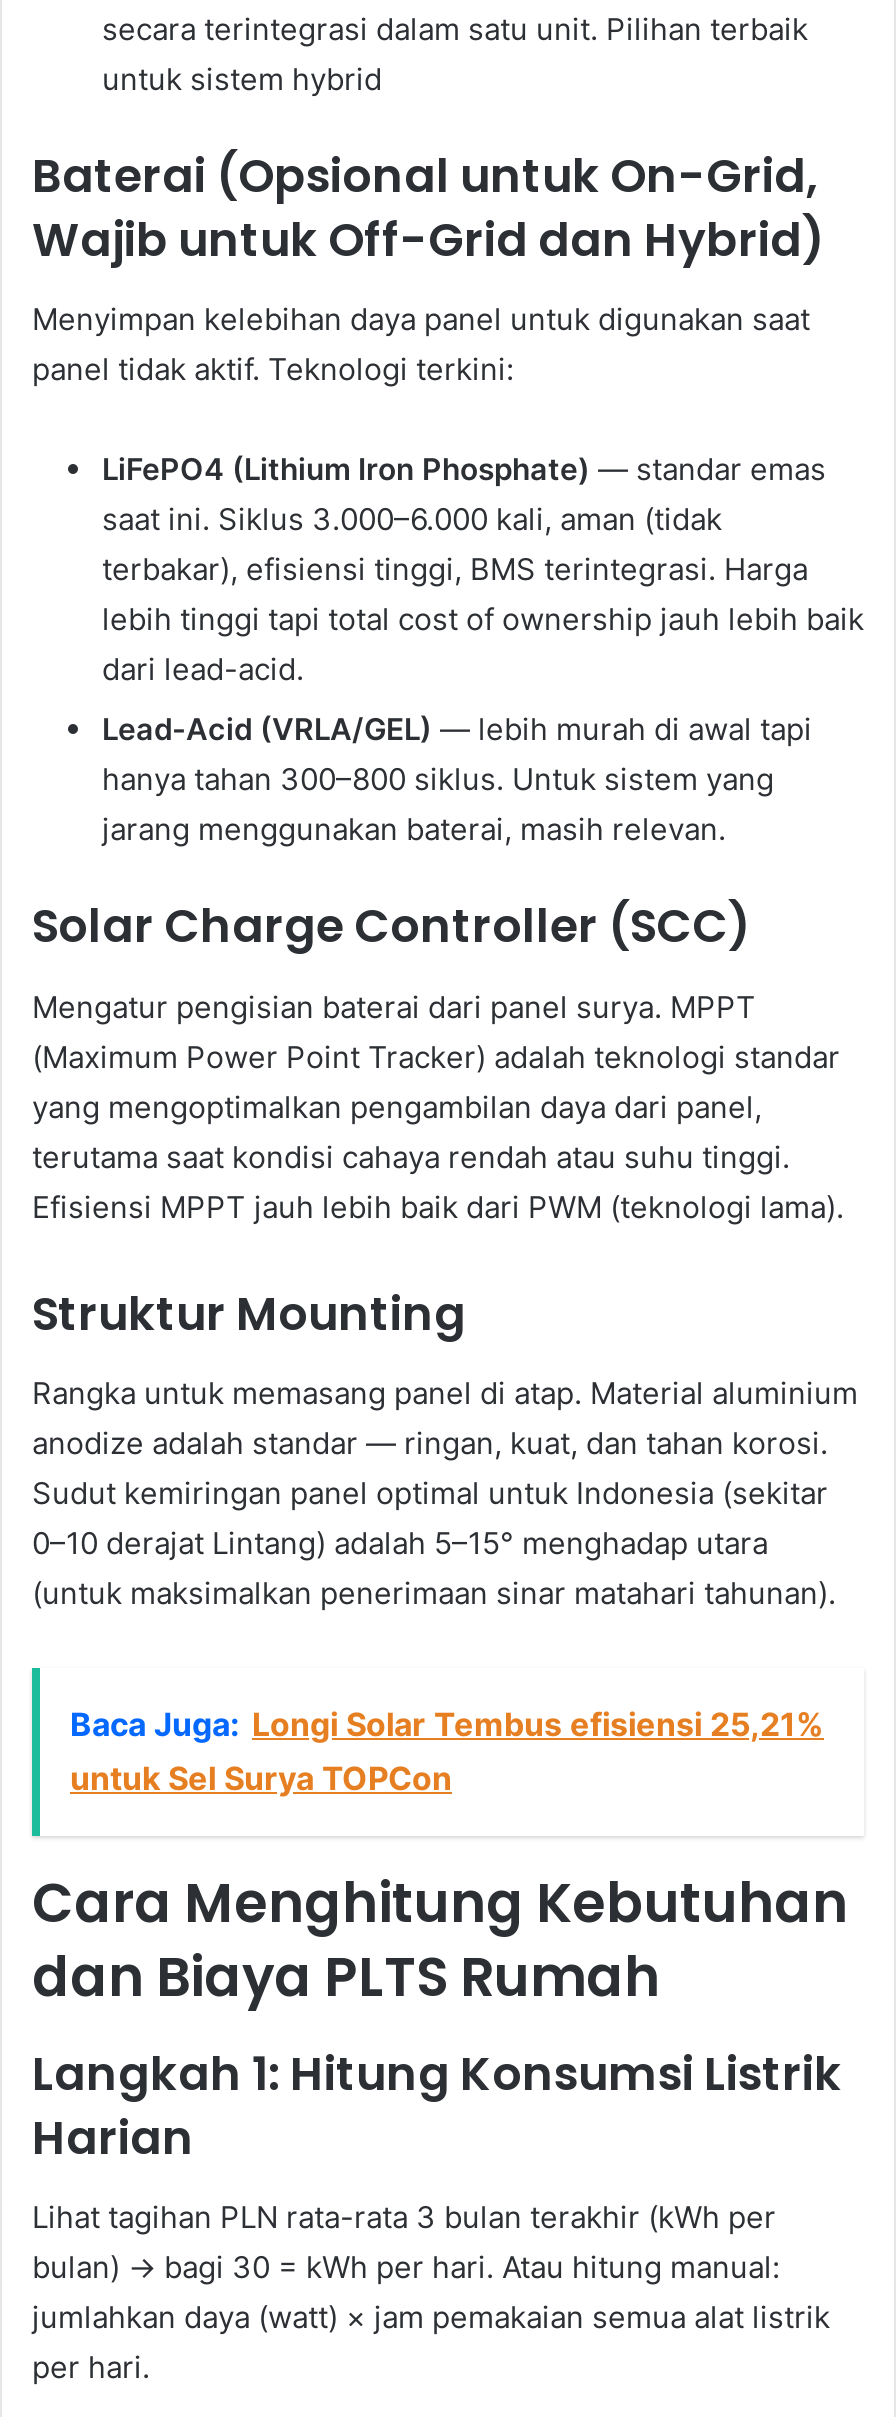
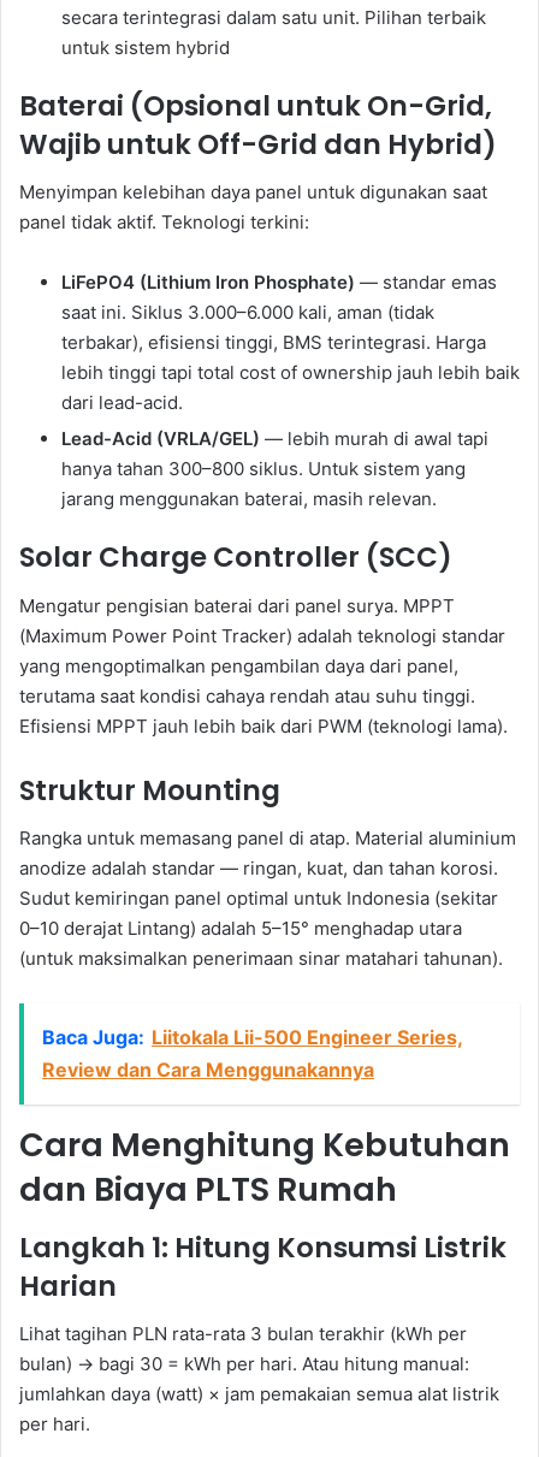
[70,1704,824,1798] Baca Juga: Longi Solar Tembus efisiensi 25,21% | untuk Sel Surya TOPCon -> [42,1025,463,1082] Baca Juga: Liitokala Lii-500 Engineer Series, | Review dan Cara Menggunakannya

